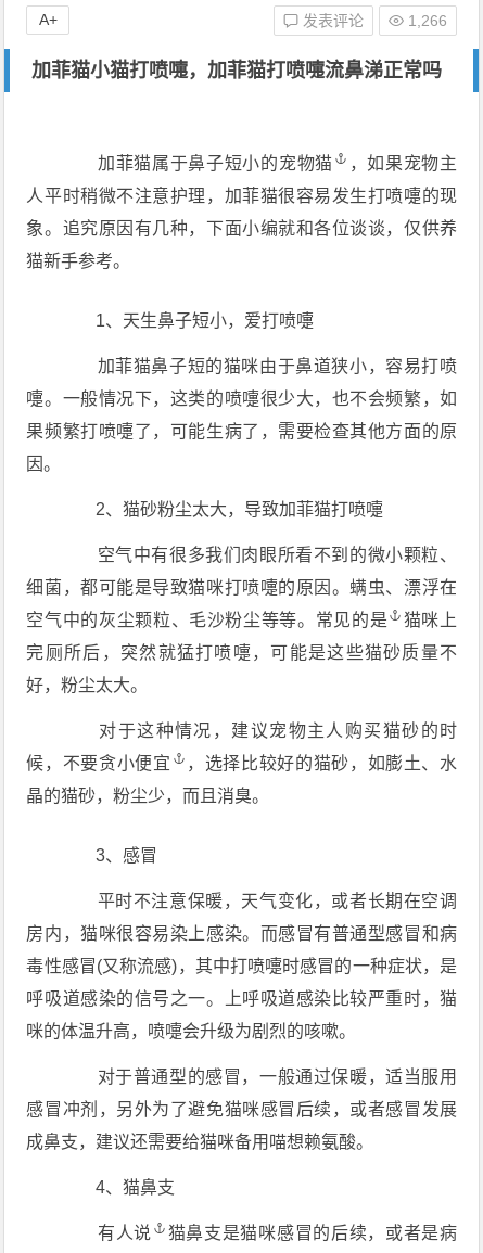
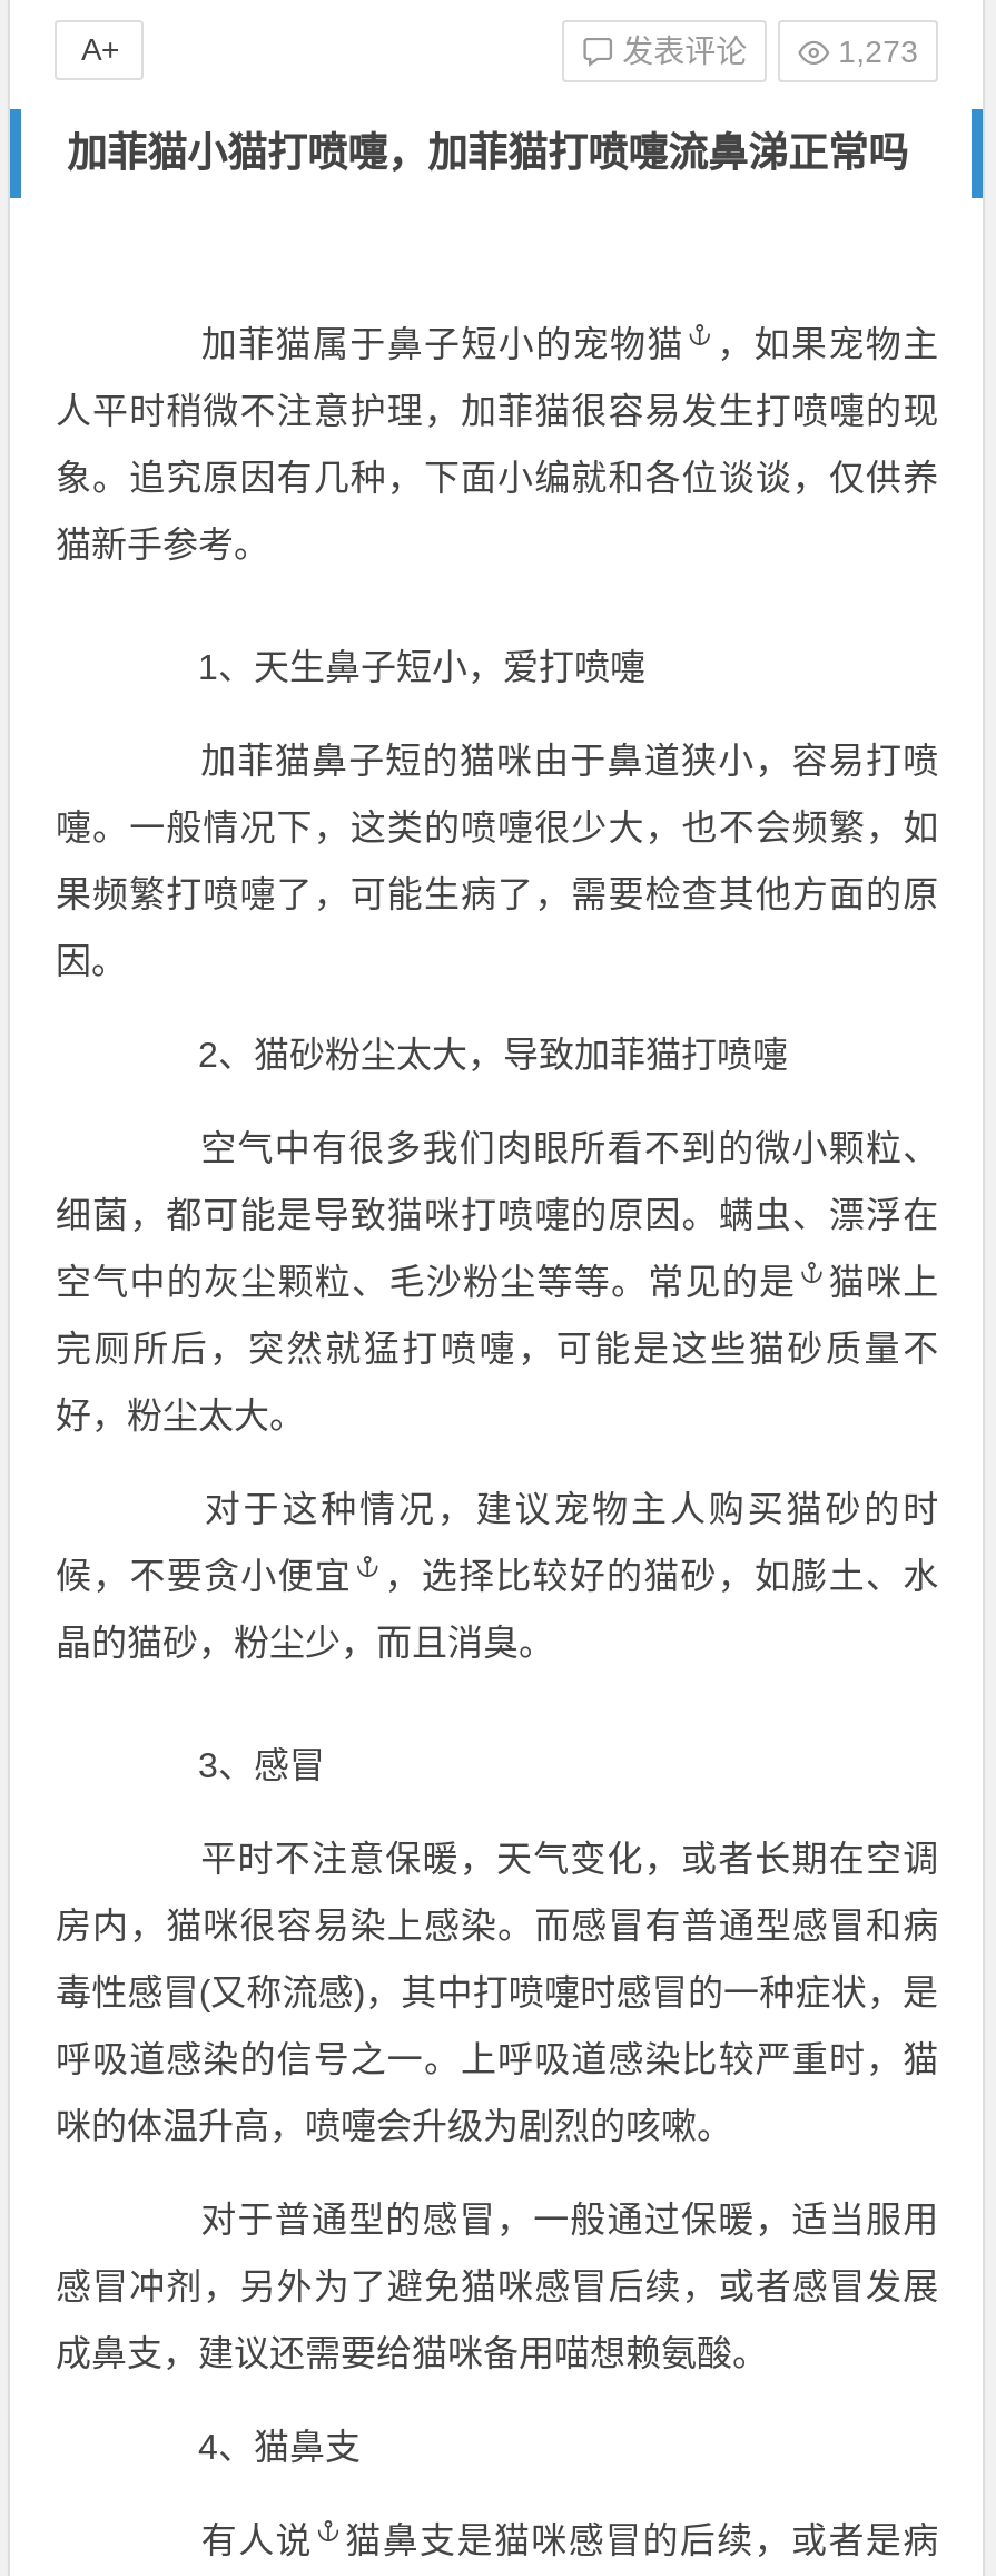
[404,12,447,29] 1,266 -> [829,33,918,69] 1,273

